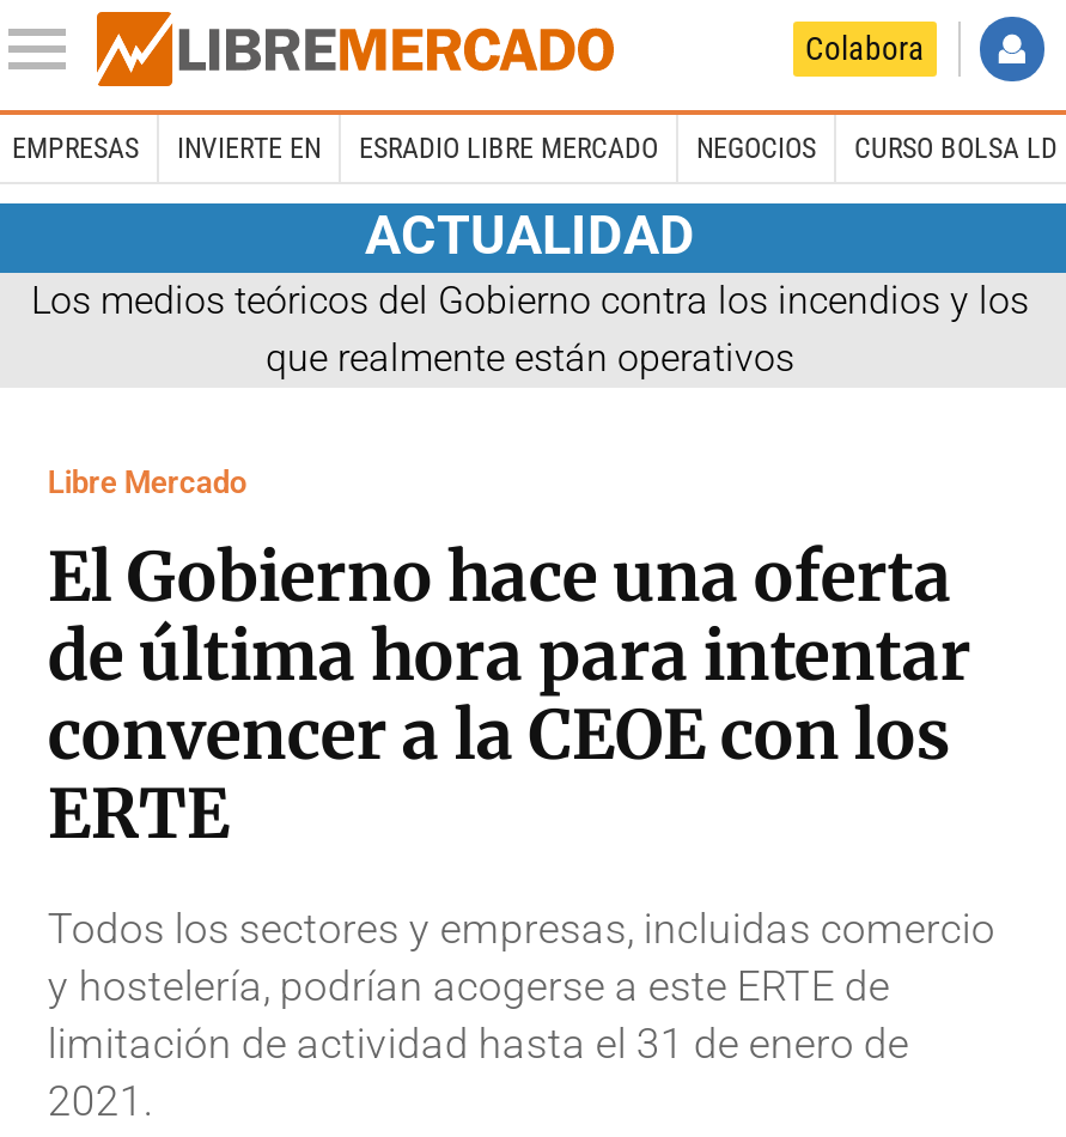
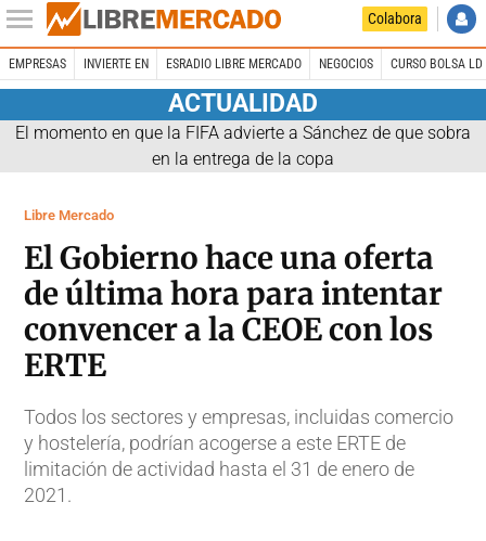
[31,277,1029,380] Los medios teóricos del Gobierno contra los incendios y los | que realmente están operativos -> [15,122,471,169] El momento en que la FIFA advierte a Sánchez de que sobra | en la entrega de la copa

